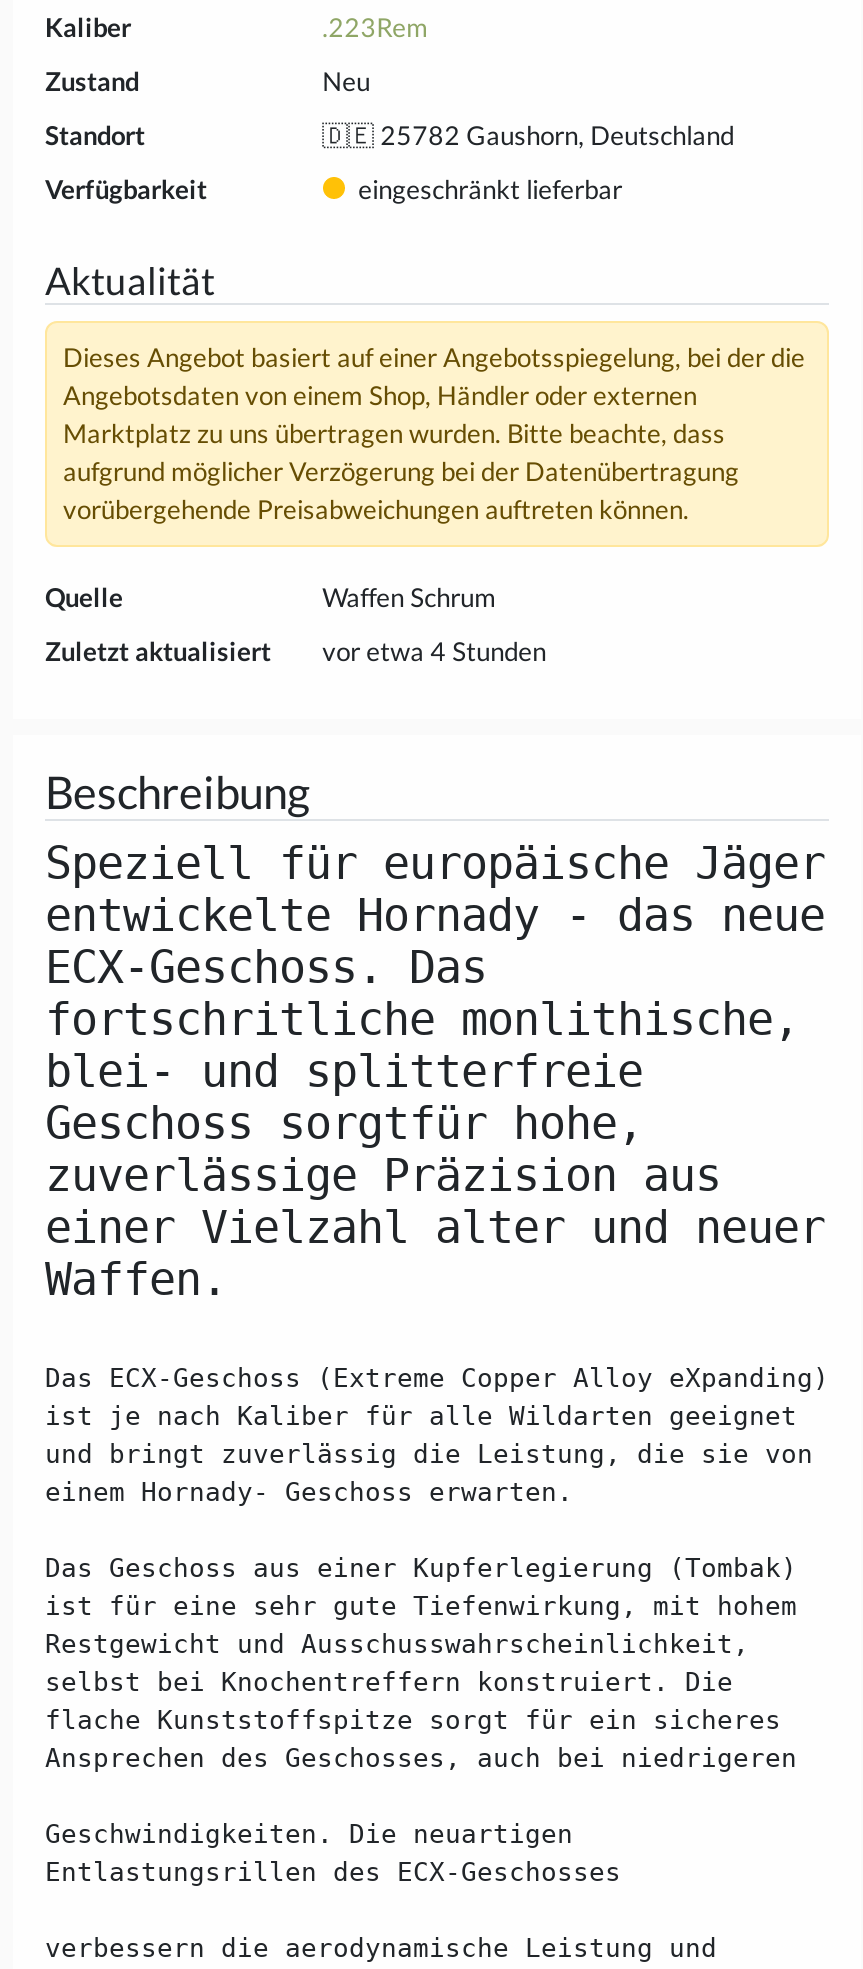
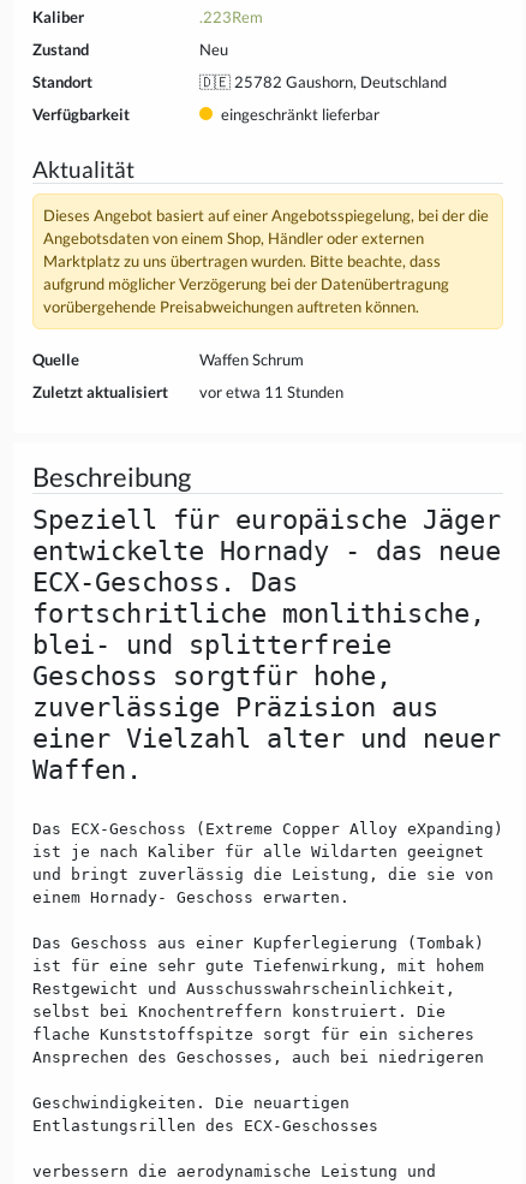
[322,635,546,667] vor etwa 4 Stunden -> [199,382,343,401] vor etwa 11 Stunden

